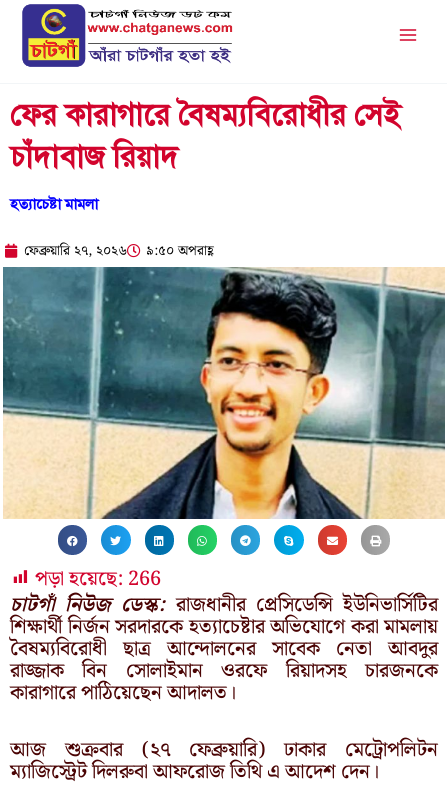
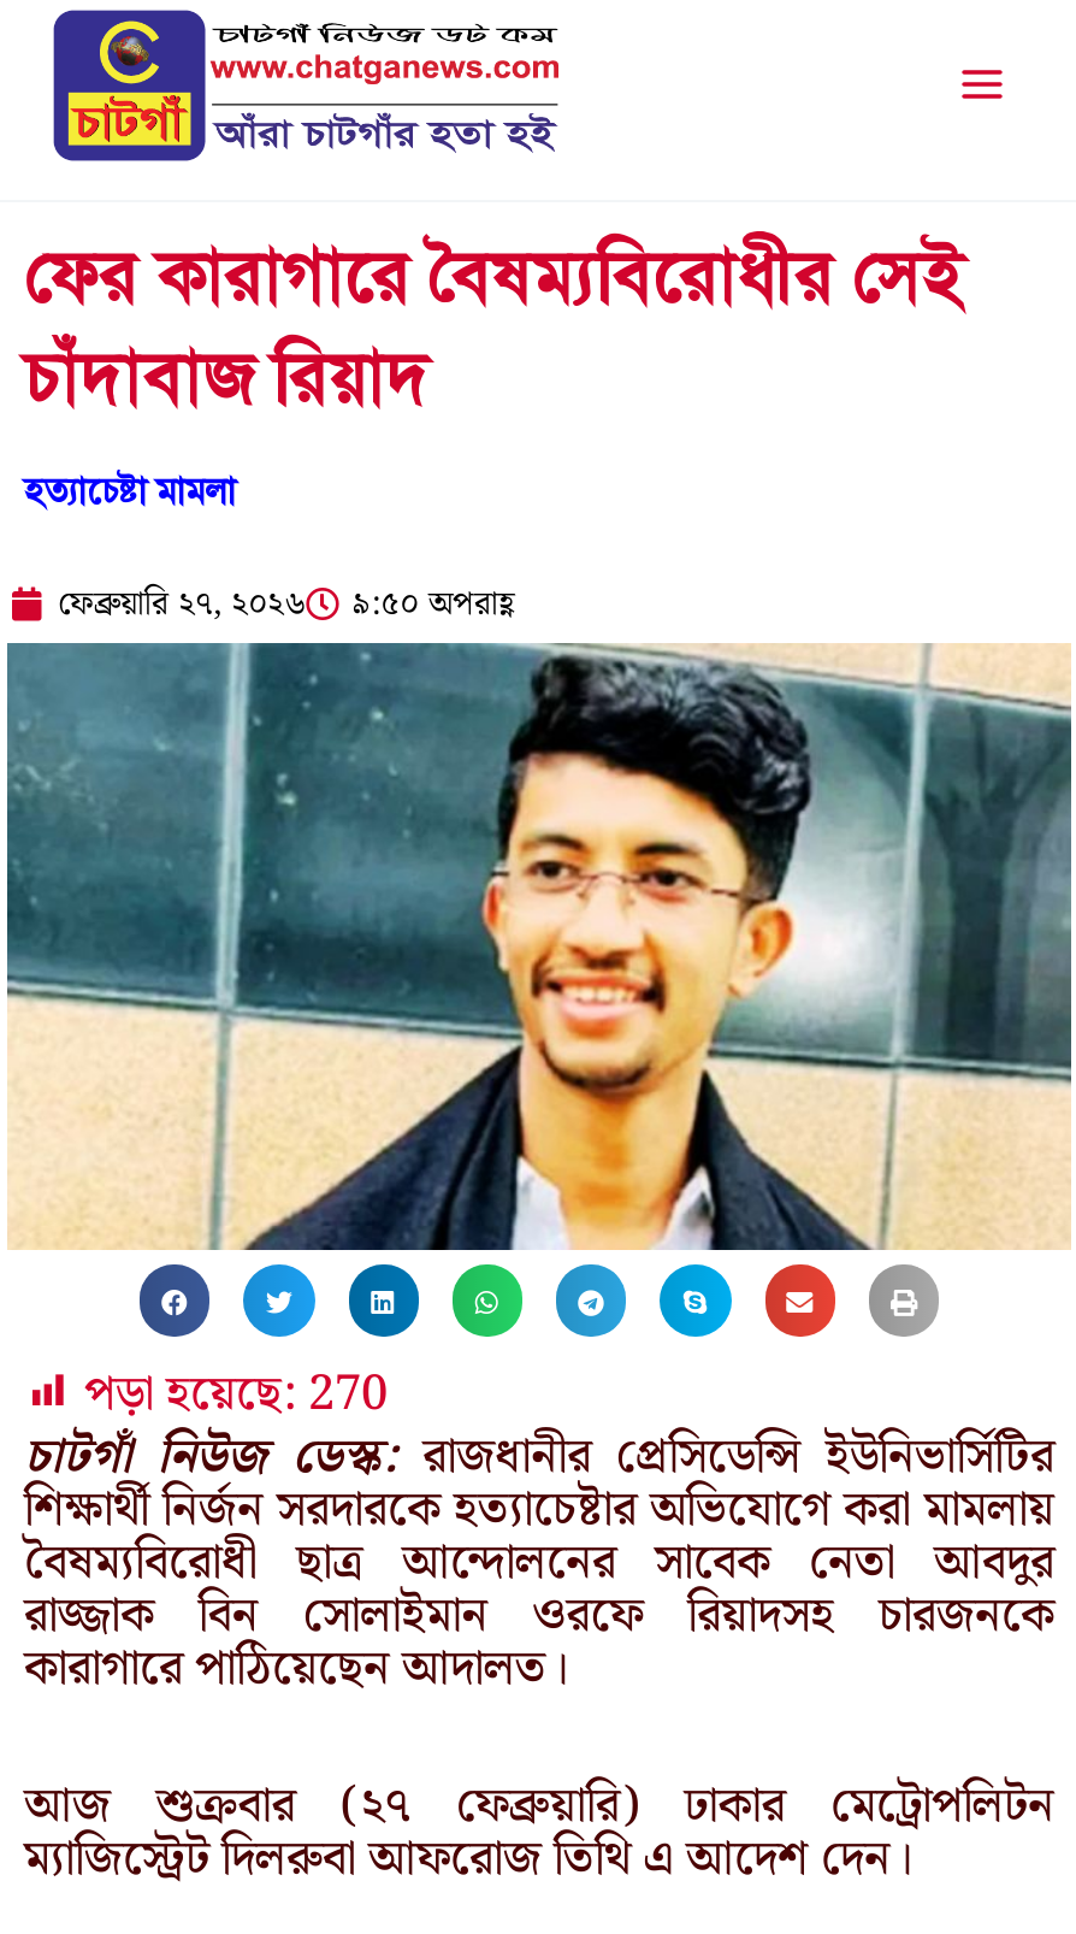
[35,563,161,595] পড়া হয়েছে: 266 -> [84,1355,388,1432] পড়া হয়েছে: 270

